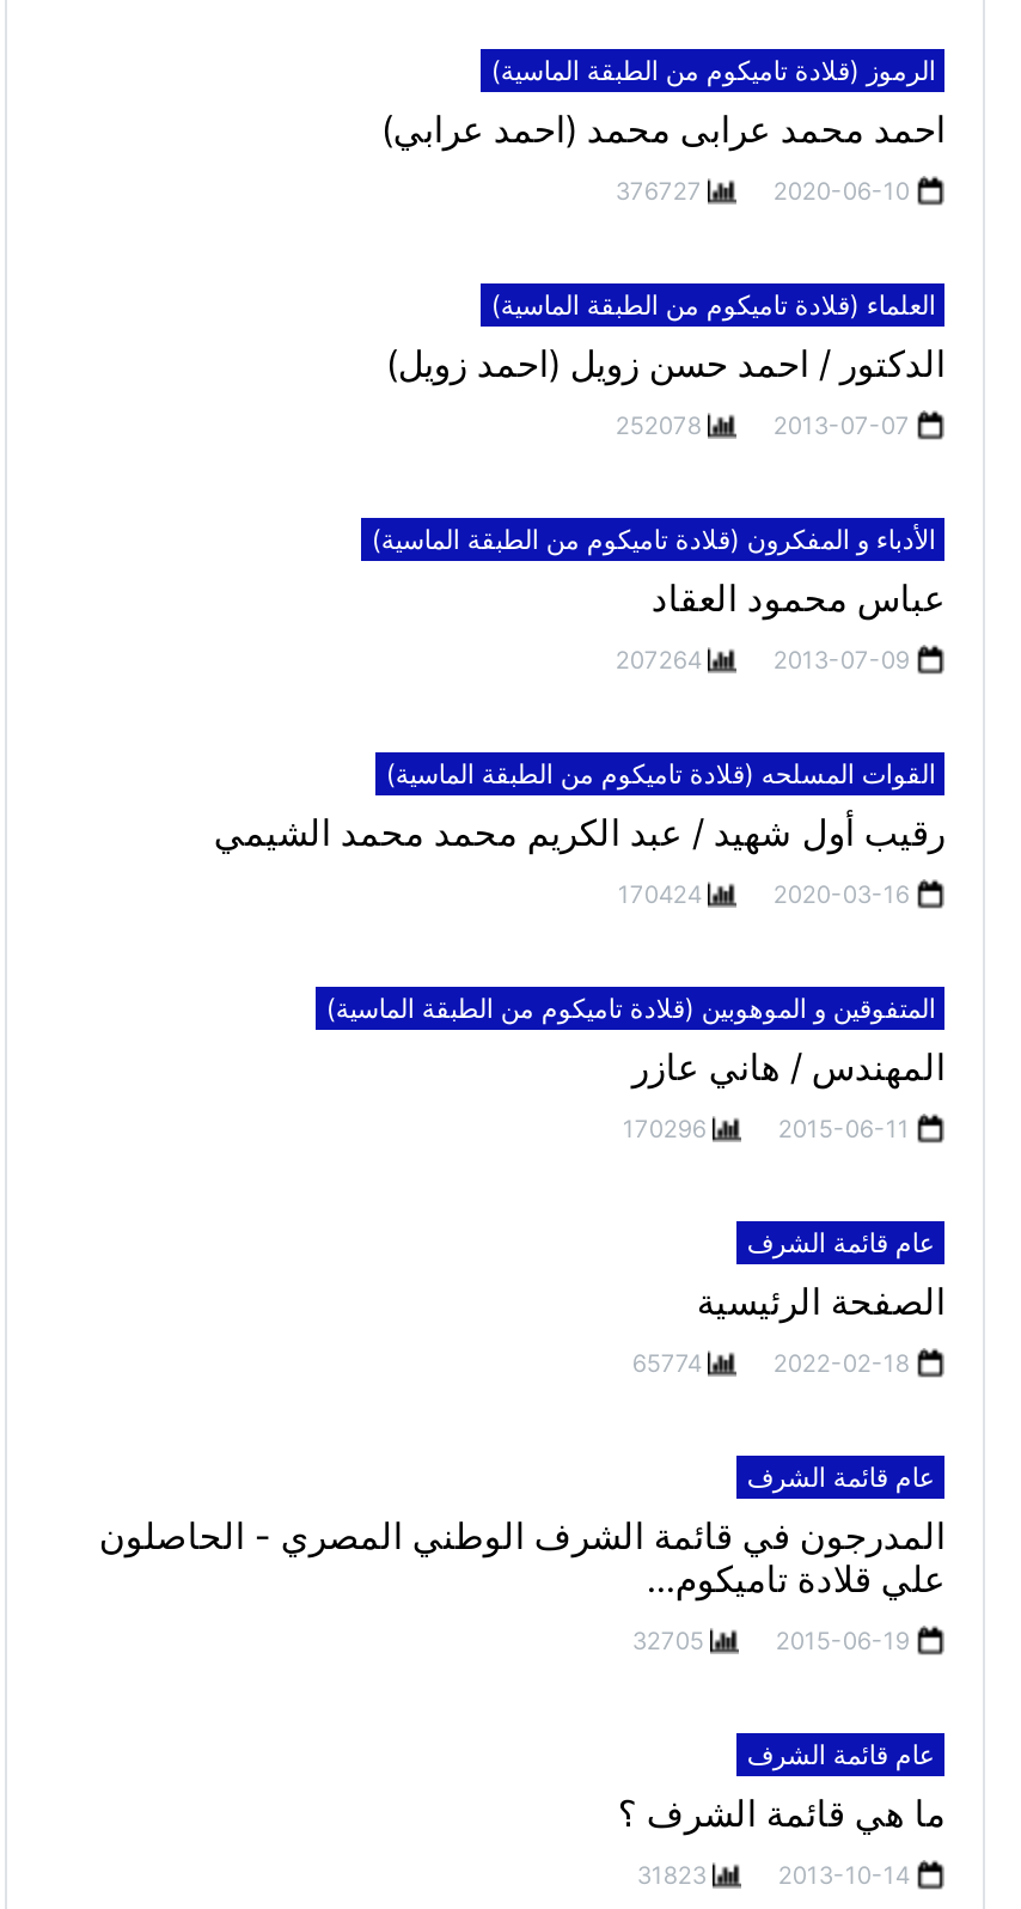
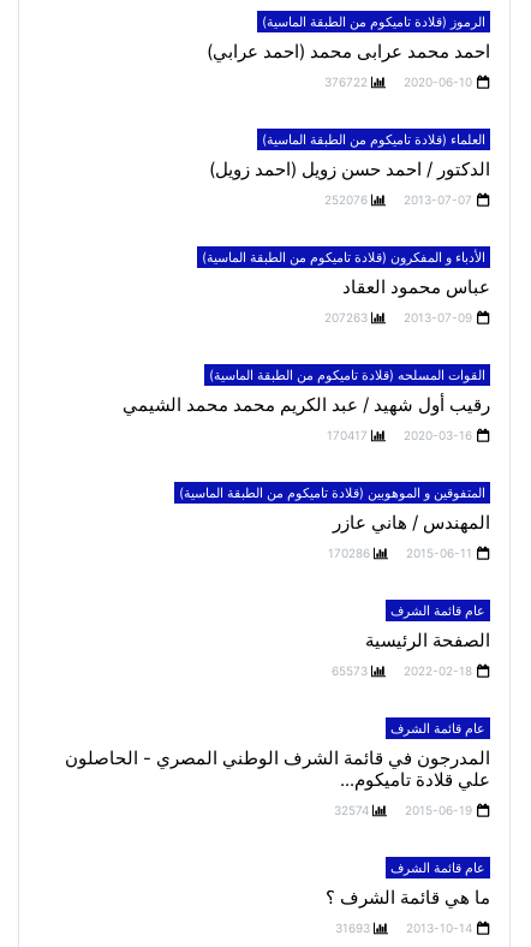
[615,176,701,205] 376727 -> [325,75,368,89] 376722
[615,410,701,439] 252078 -> [325,192,368,207] 252076
[615,645,701,673] 207264 -> [325,310,368,324] 207263
[618,879,701,908] 170424 -> [327,428,368,442] 170417
[622,1114,706,1142] 170296 -> [328,546,370,560] 170286
[632,1348,701,1377] 65774 -> [332,663,368,678] 65573
[632,1626,704,1654] 32705 -> [334,803,369,817] 32574
[637,1860,706,1889] 31823 -> [336,921,370,935] 31693

